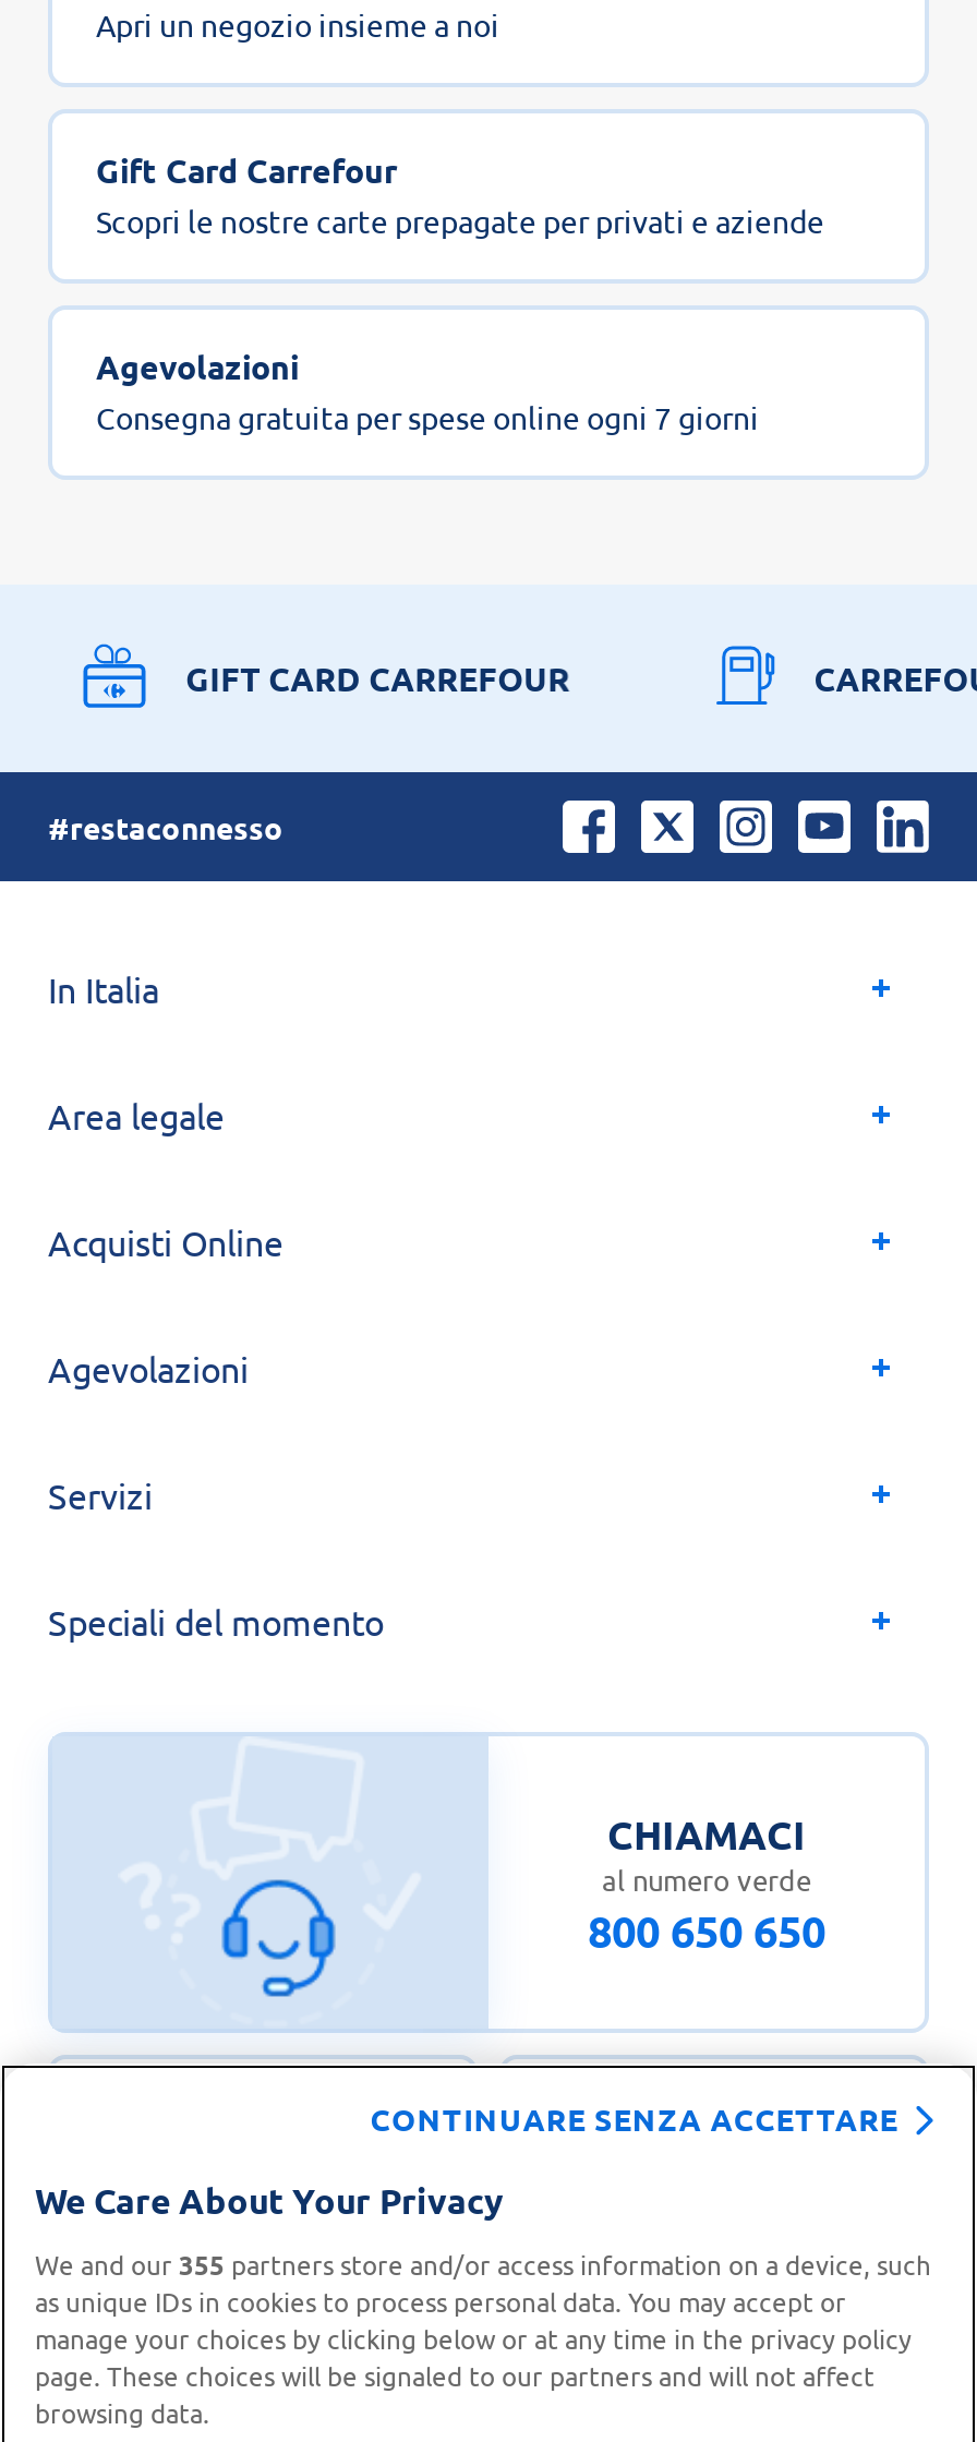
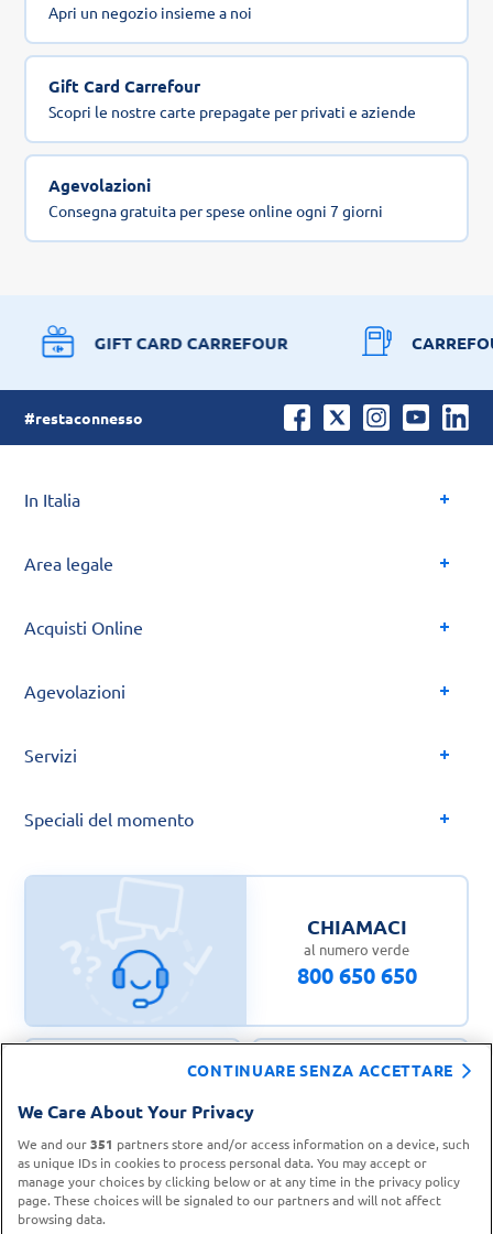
[35,2247,931,2282] We and our 355 partners store and/or access information on a device, such -> [18,1135,470,1152] We and our 351 partners store and/or access information on a device, such

